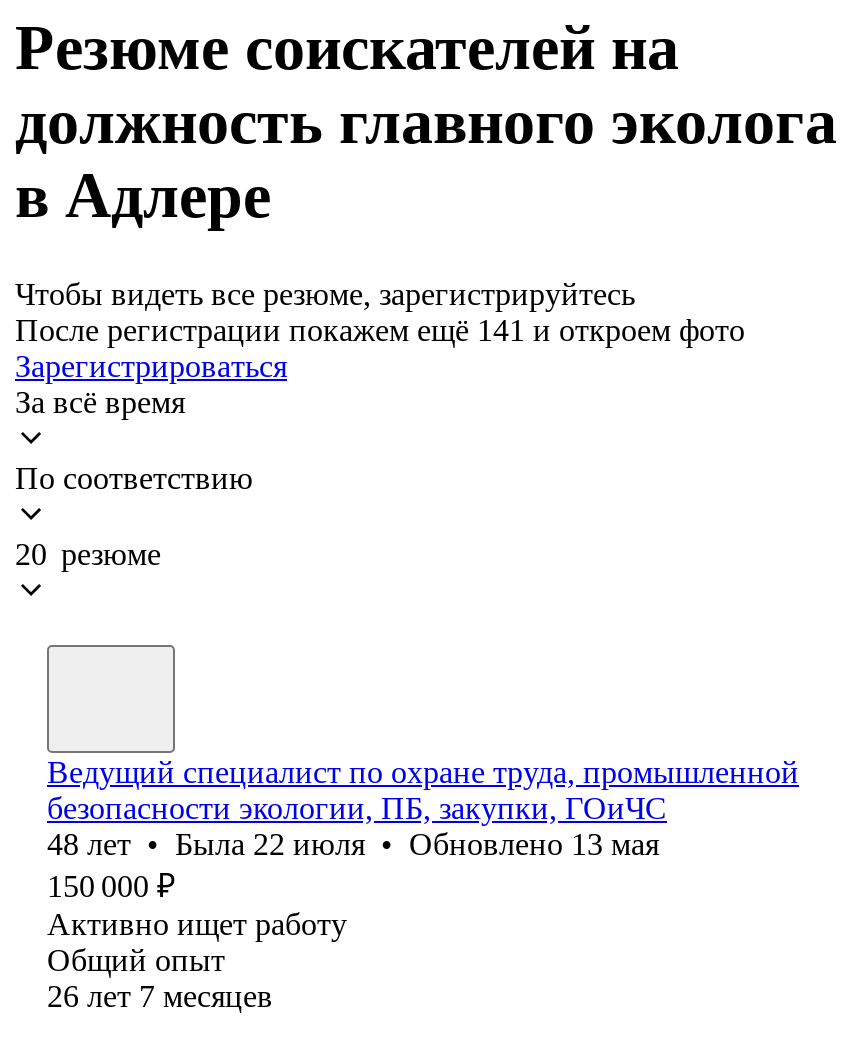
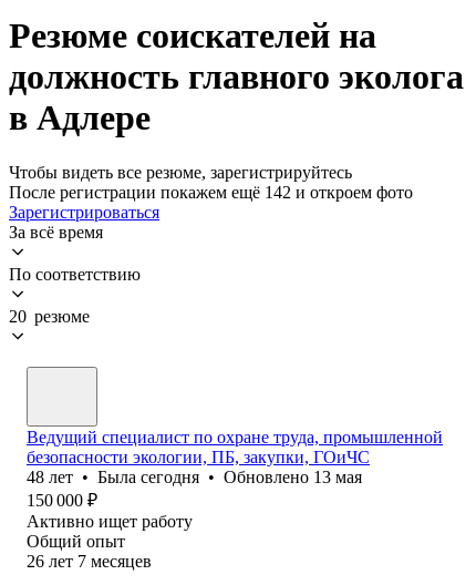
[15,313,745,347] После регистрации покажем ещё 141 и откроем фото -> [9,183,413,202] После регистрации покажем ещё 142 и откроем фото
[47,827,659,861] 48 лет • Была 22 июля • Обновлено 13 мая -> [27,467,362,486] 48 лет • Была сегодня • Обновлено 13 мая

